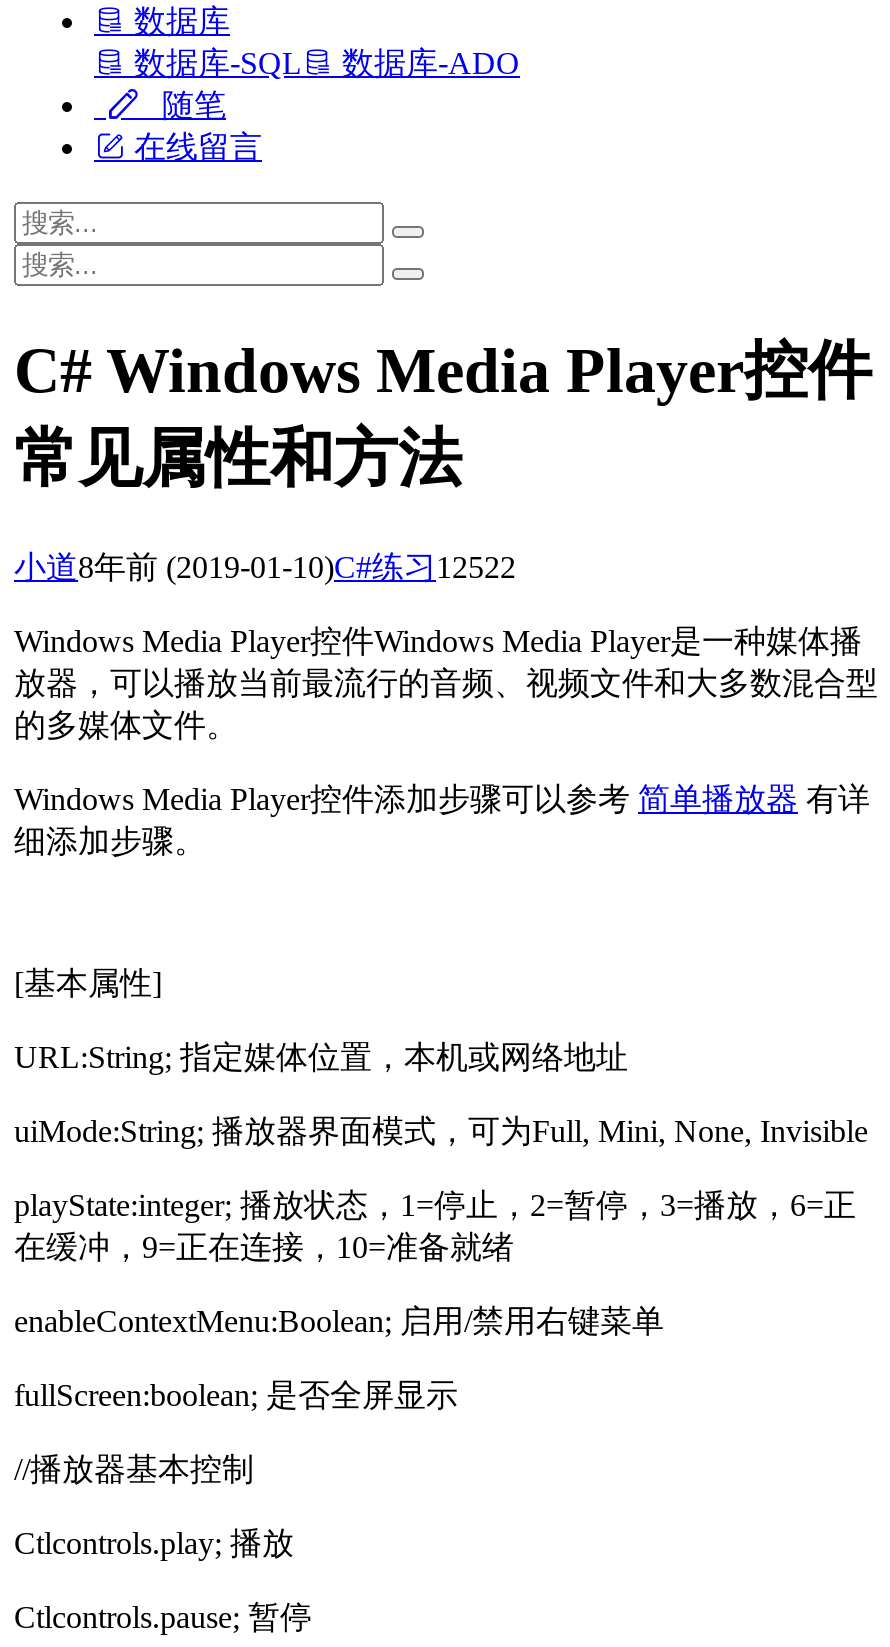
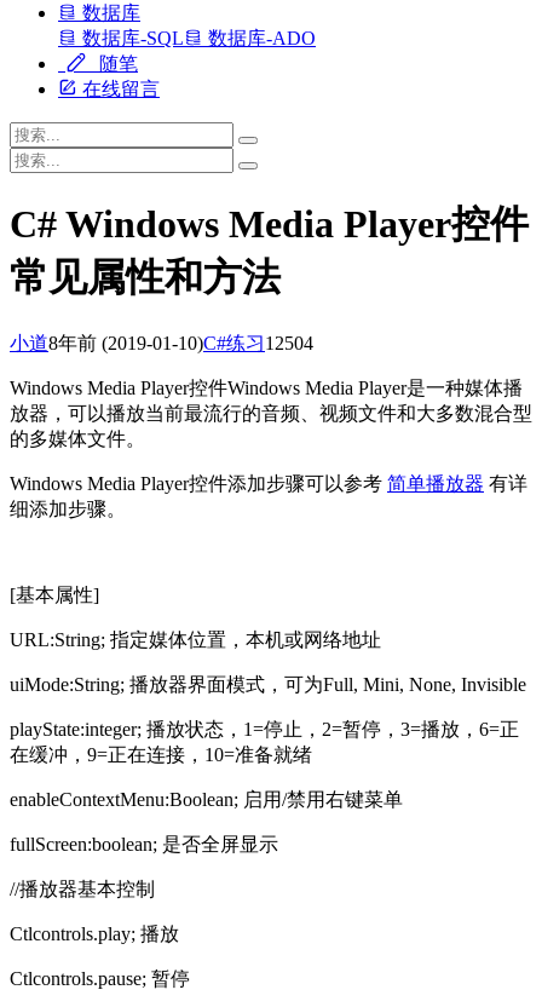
[14,550,516,584] 小道8年前(2019-01-10)C#练习12522 -> [10,333,313,353] 小道8年前(2019-01-10)C#练习12504

